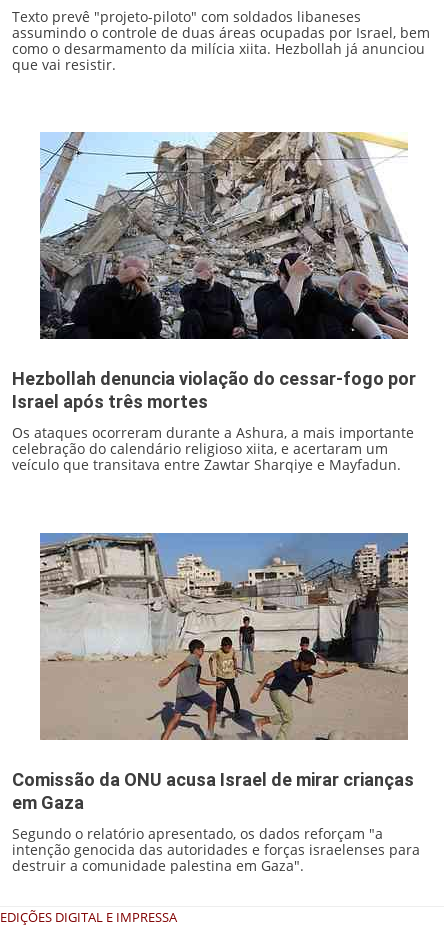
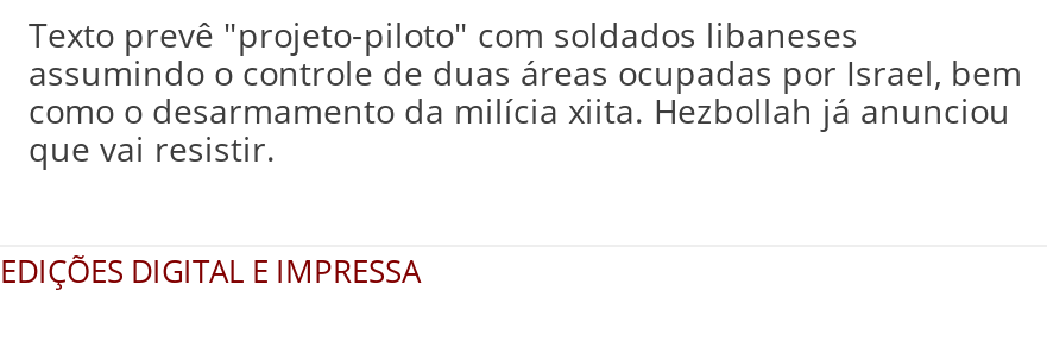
[12,131,416,474] [image] | Hezbollah denuncia violação do cessar-fogo por | Israel após três mortes | Os ataques ocorreram durante a Ashura, a mais importante | celebração do calendário religioso xiita, e acertaram um | veículo que transitava entre Zawtar Sharqiye e Mayfadun. -> none
[12,532,420,875] [image] | Comissão da ONU acusa Israel de mirar crianças | em Gaza | Segundo o relatório apresentado, os dados reforçam "a | intenção genocida das autoridades e forças israelenses para | destruir a comunidade palestina em Gaza". -> none

